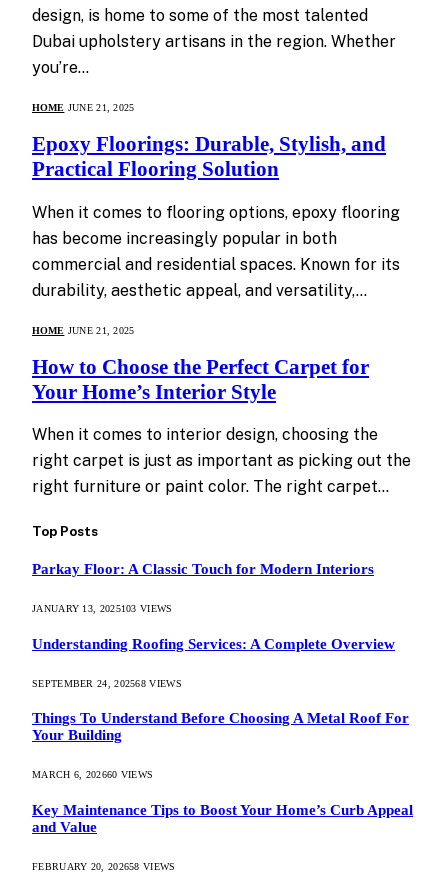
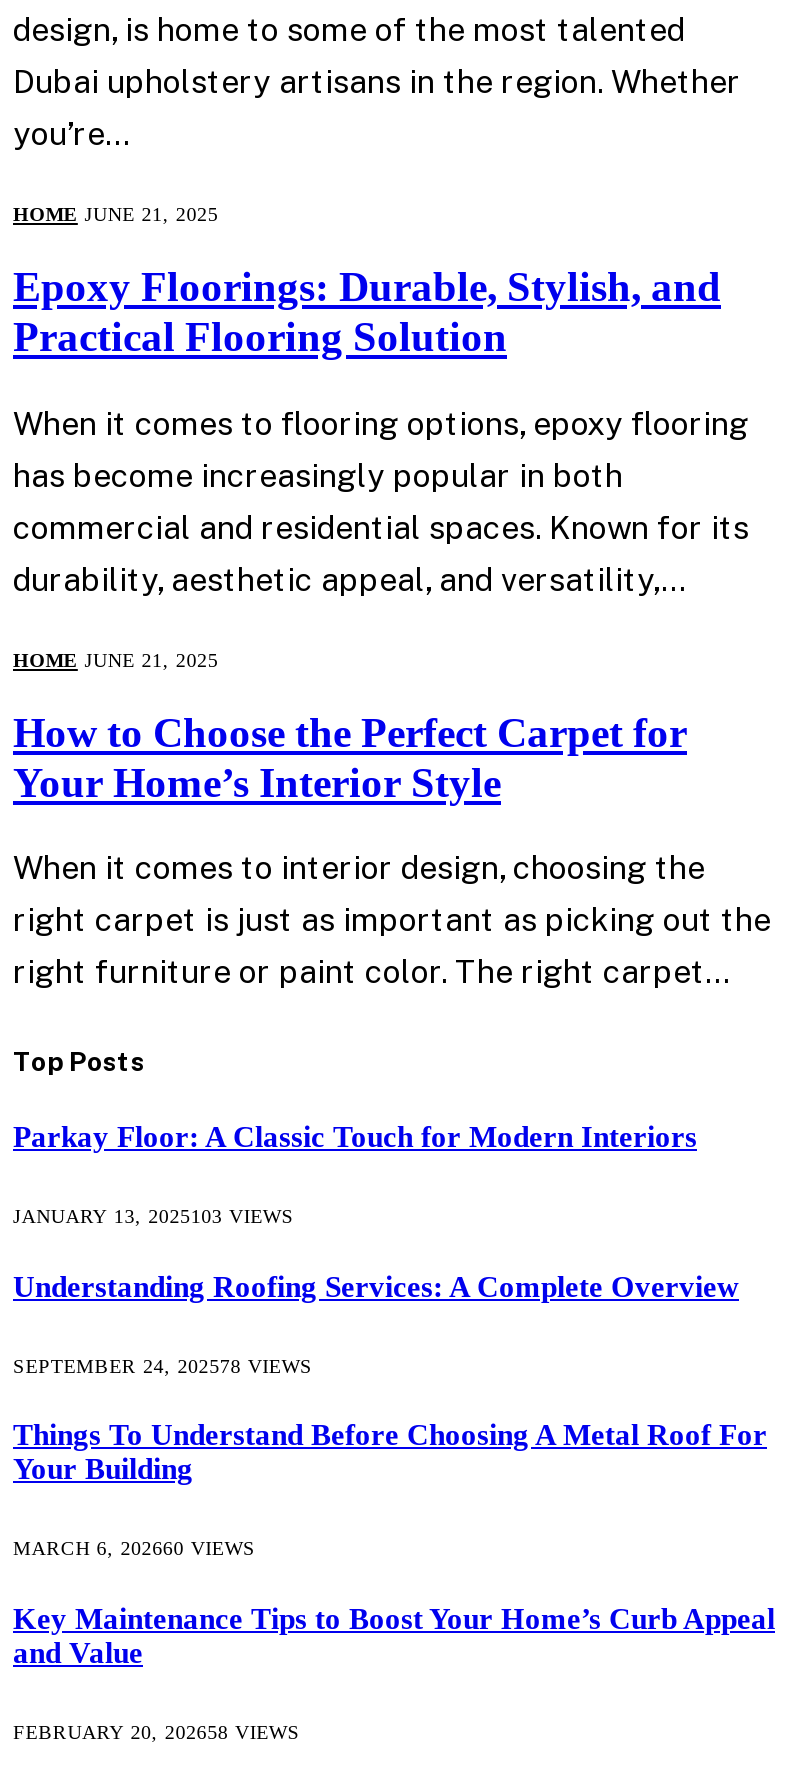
[32,677,182,688] SEPTEMBER 24, 202568 VIEWS -> [13,1354,313,1376] SEPTEMBER 24, 202578 VIEWS

